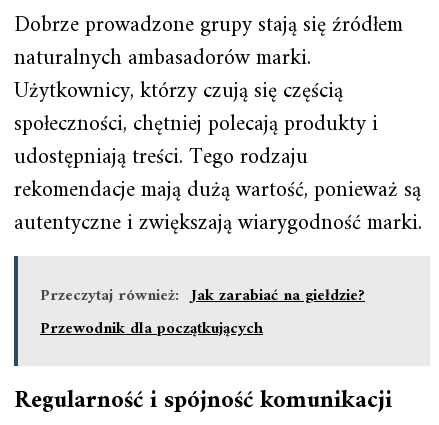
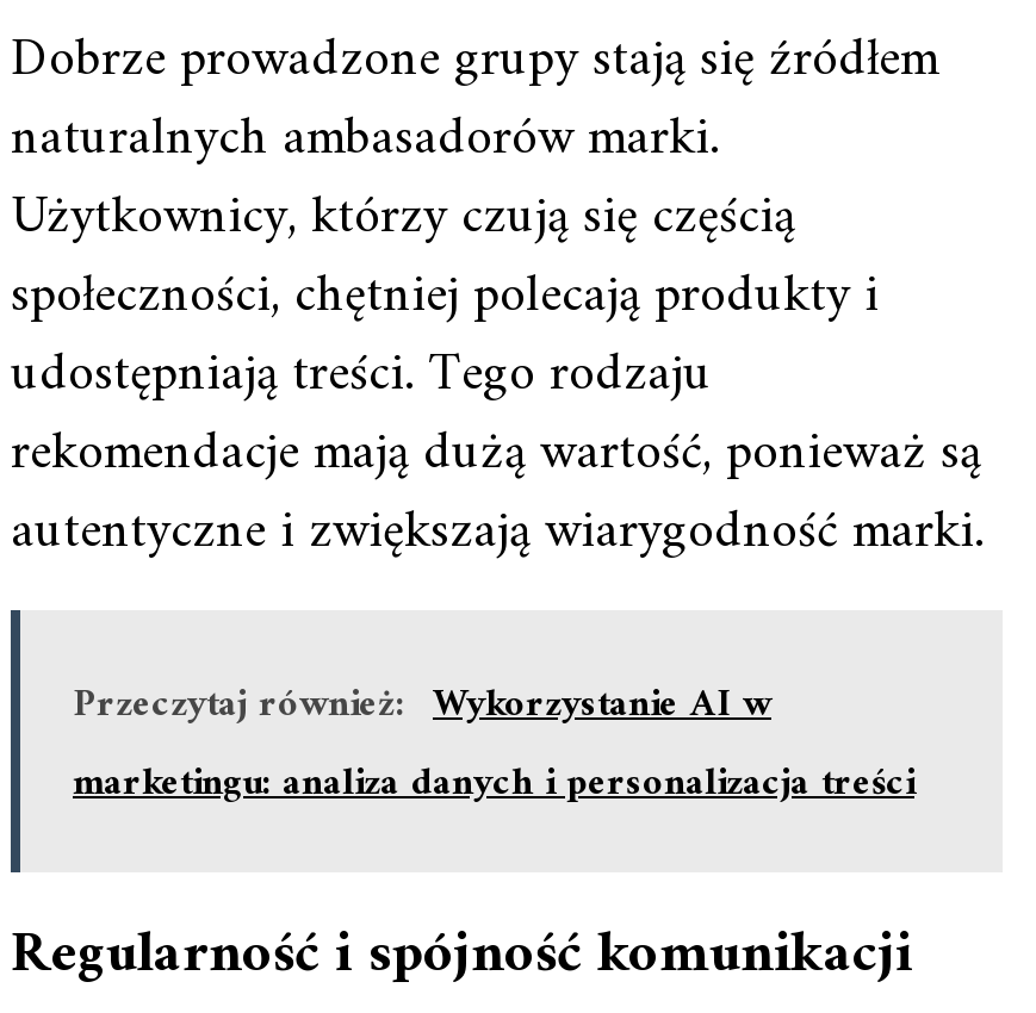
[40,282,365,343] Przeczytaj również: Jak zarabiać na giełdzie? | Przewodnik dla początkujących -> [73,671,914,817] Przeczytaj również: Wykorzystanie AI w | marketingu: analiza danych i personalizacja treści

